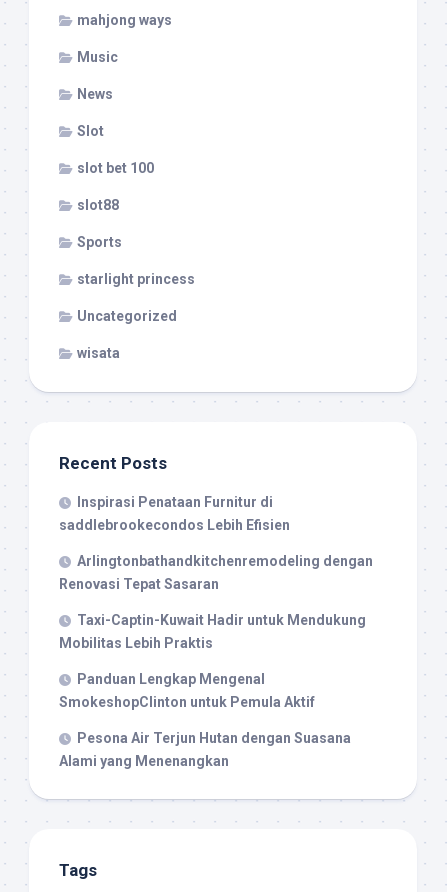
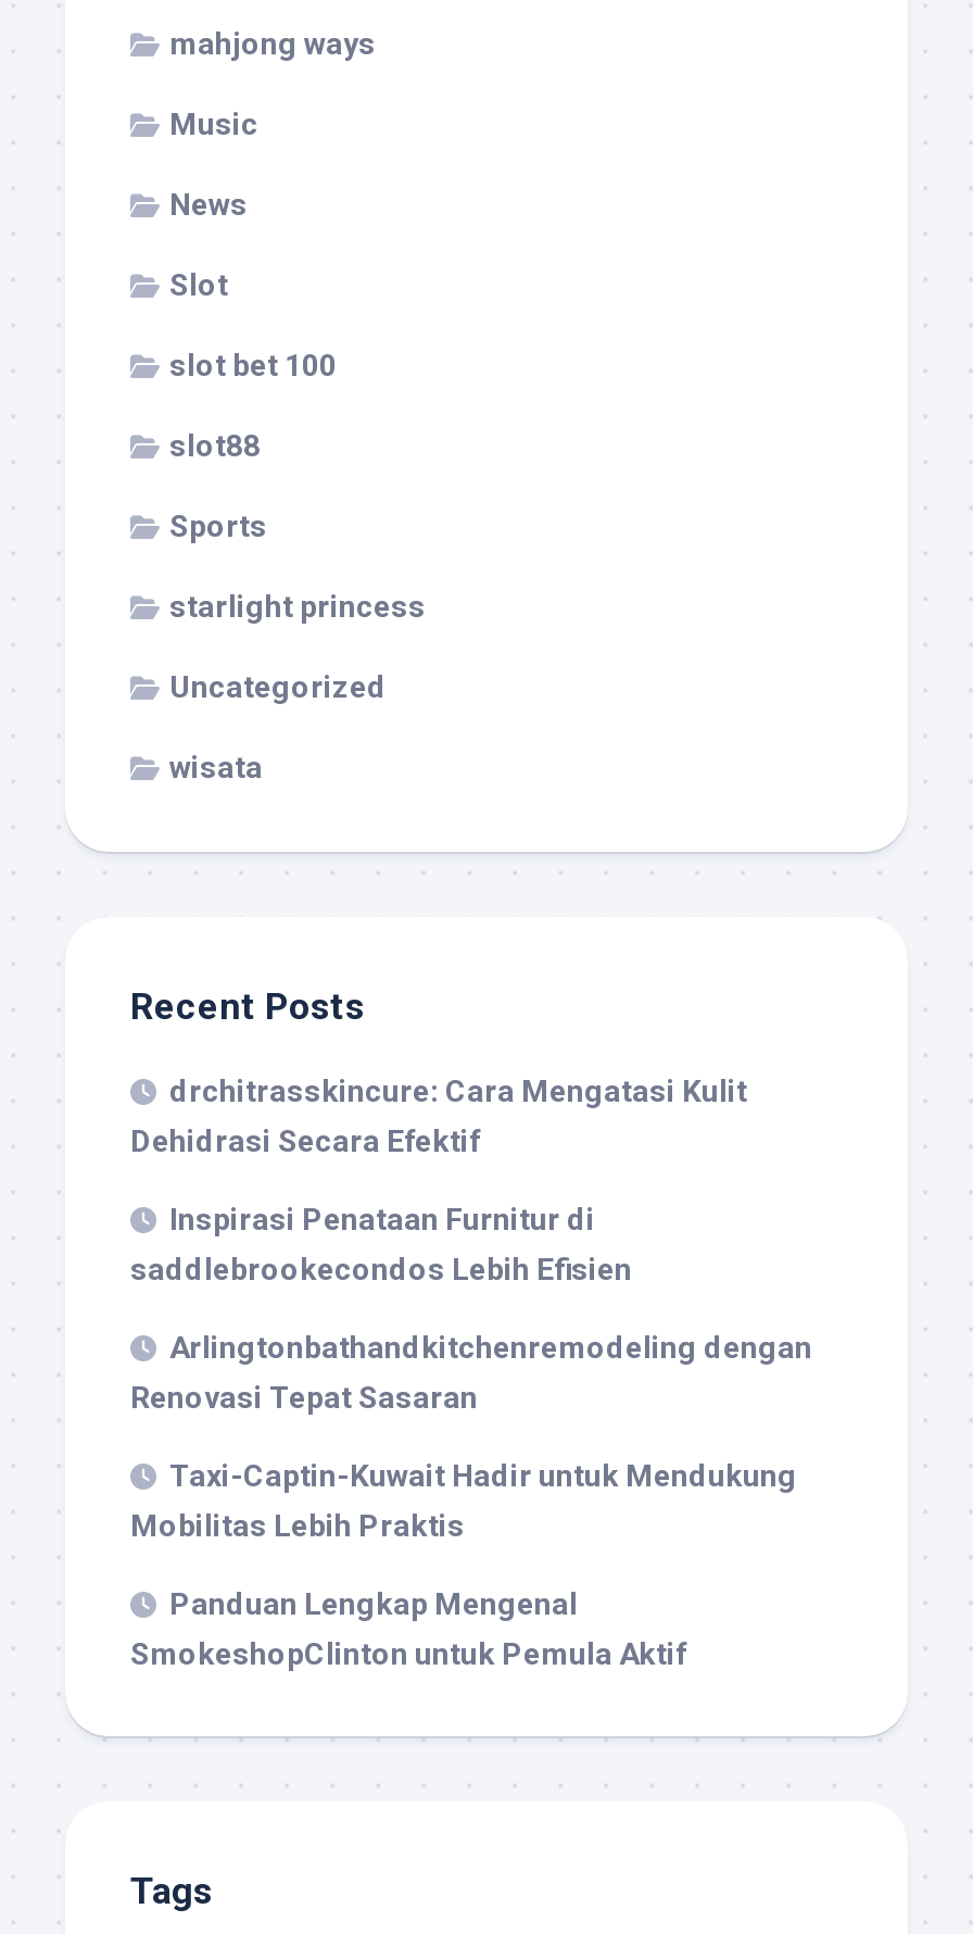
none -> [130,1073,747,1158] drchitrasskincure: Cara Mengatasi Kulit | Dehidrasi Secara Efektif
moved [59,494,373,710] -> [130,1202,812,1671]: Inspirasi Penataan Furnitur di | saddlebrookecondos Lebih Efisien | Arlingtonbathandkitchenremodeling dengan | Renovasi Tepat Sasaran | Taxi-Captin-Kuwait Hadir untuk Mendukung | Mobilitas Lebih Praktis | Panduan Lengkap Mengenal | SmokeshopClinton untuk Pemula Aktif
[59,730,351,769] Pesona Air Terjun Hutan dengan Suasana | Alami yang Menenangkan -> none

